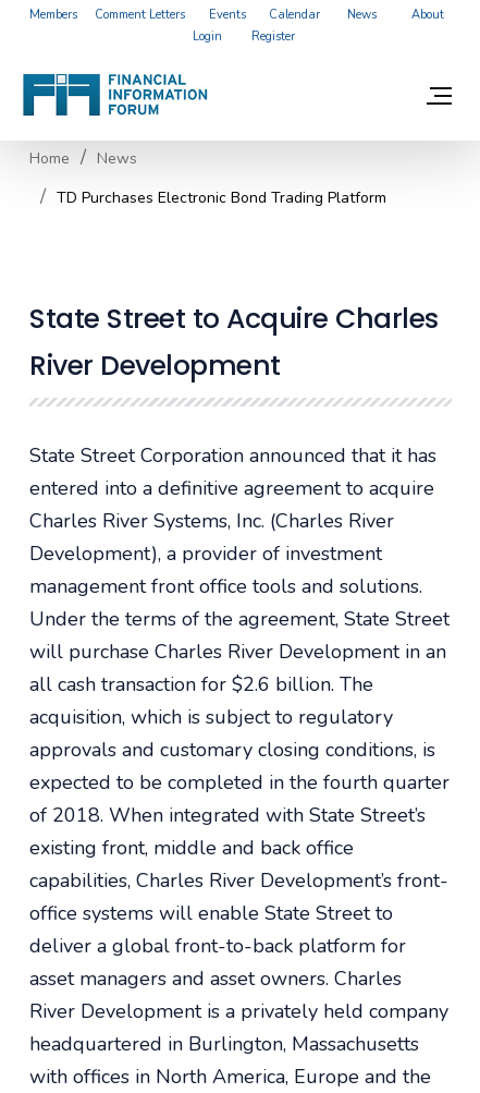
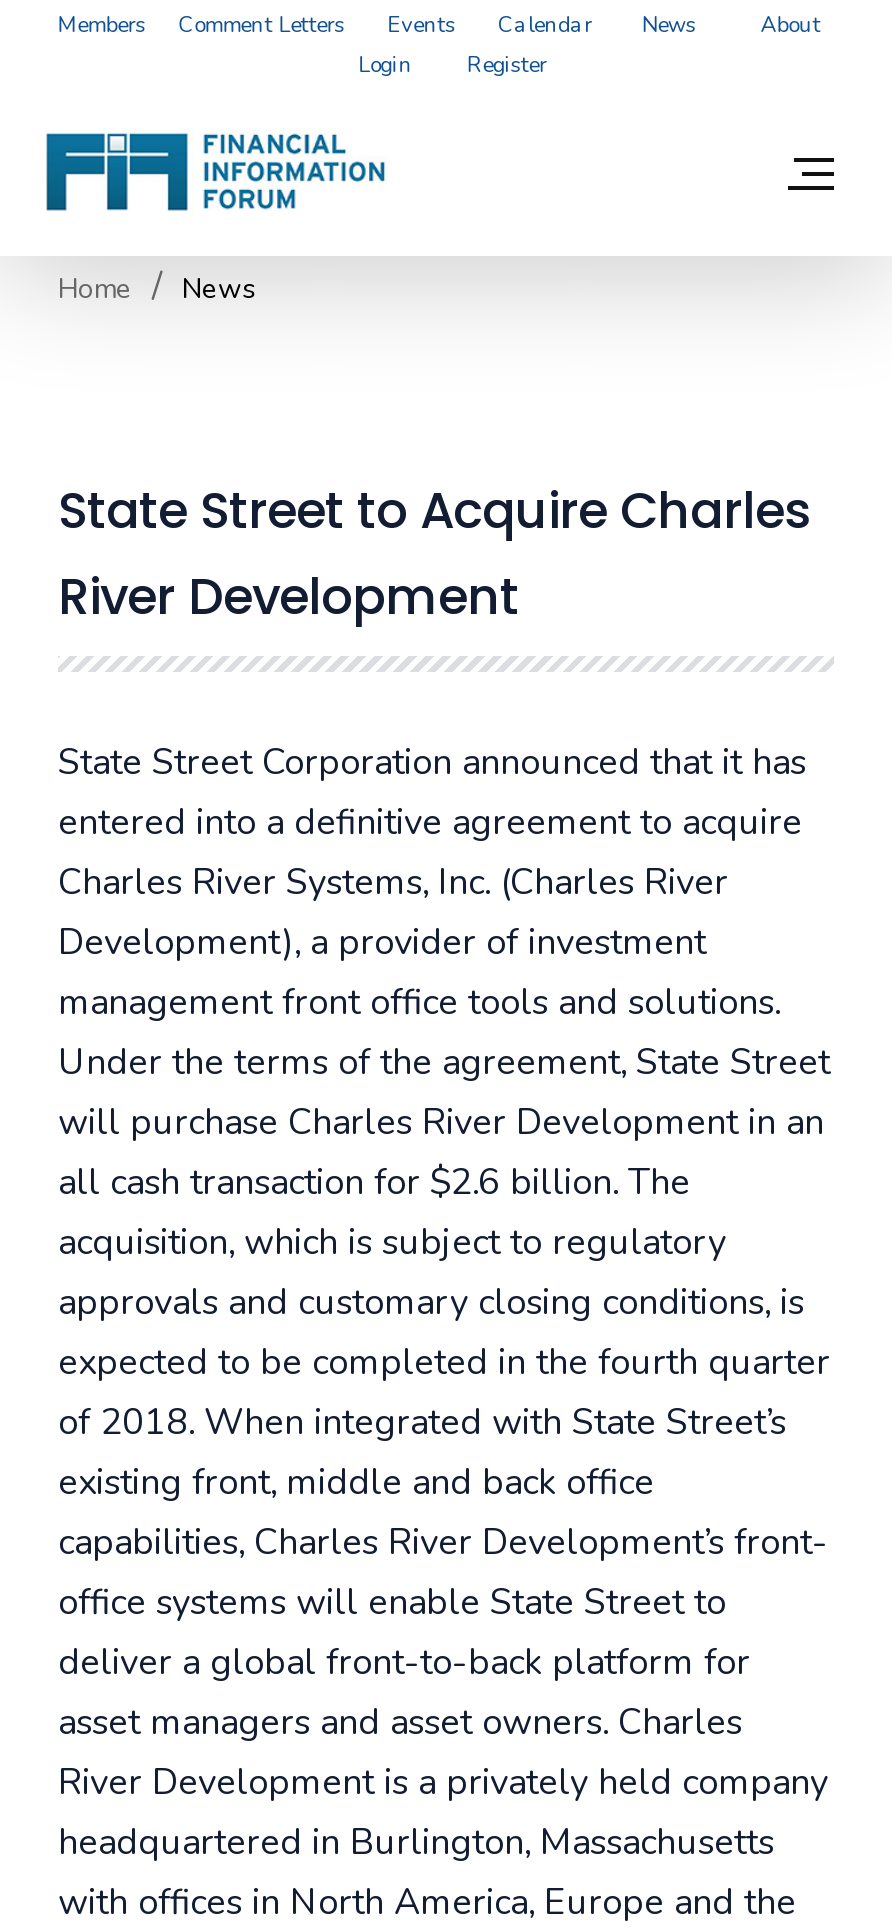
[57,187,386,208] TD Purchases Electronic Bond Trading Platform -> none

